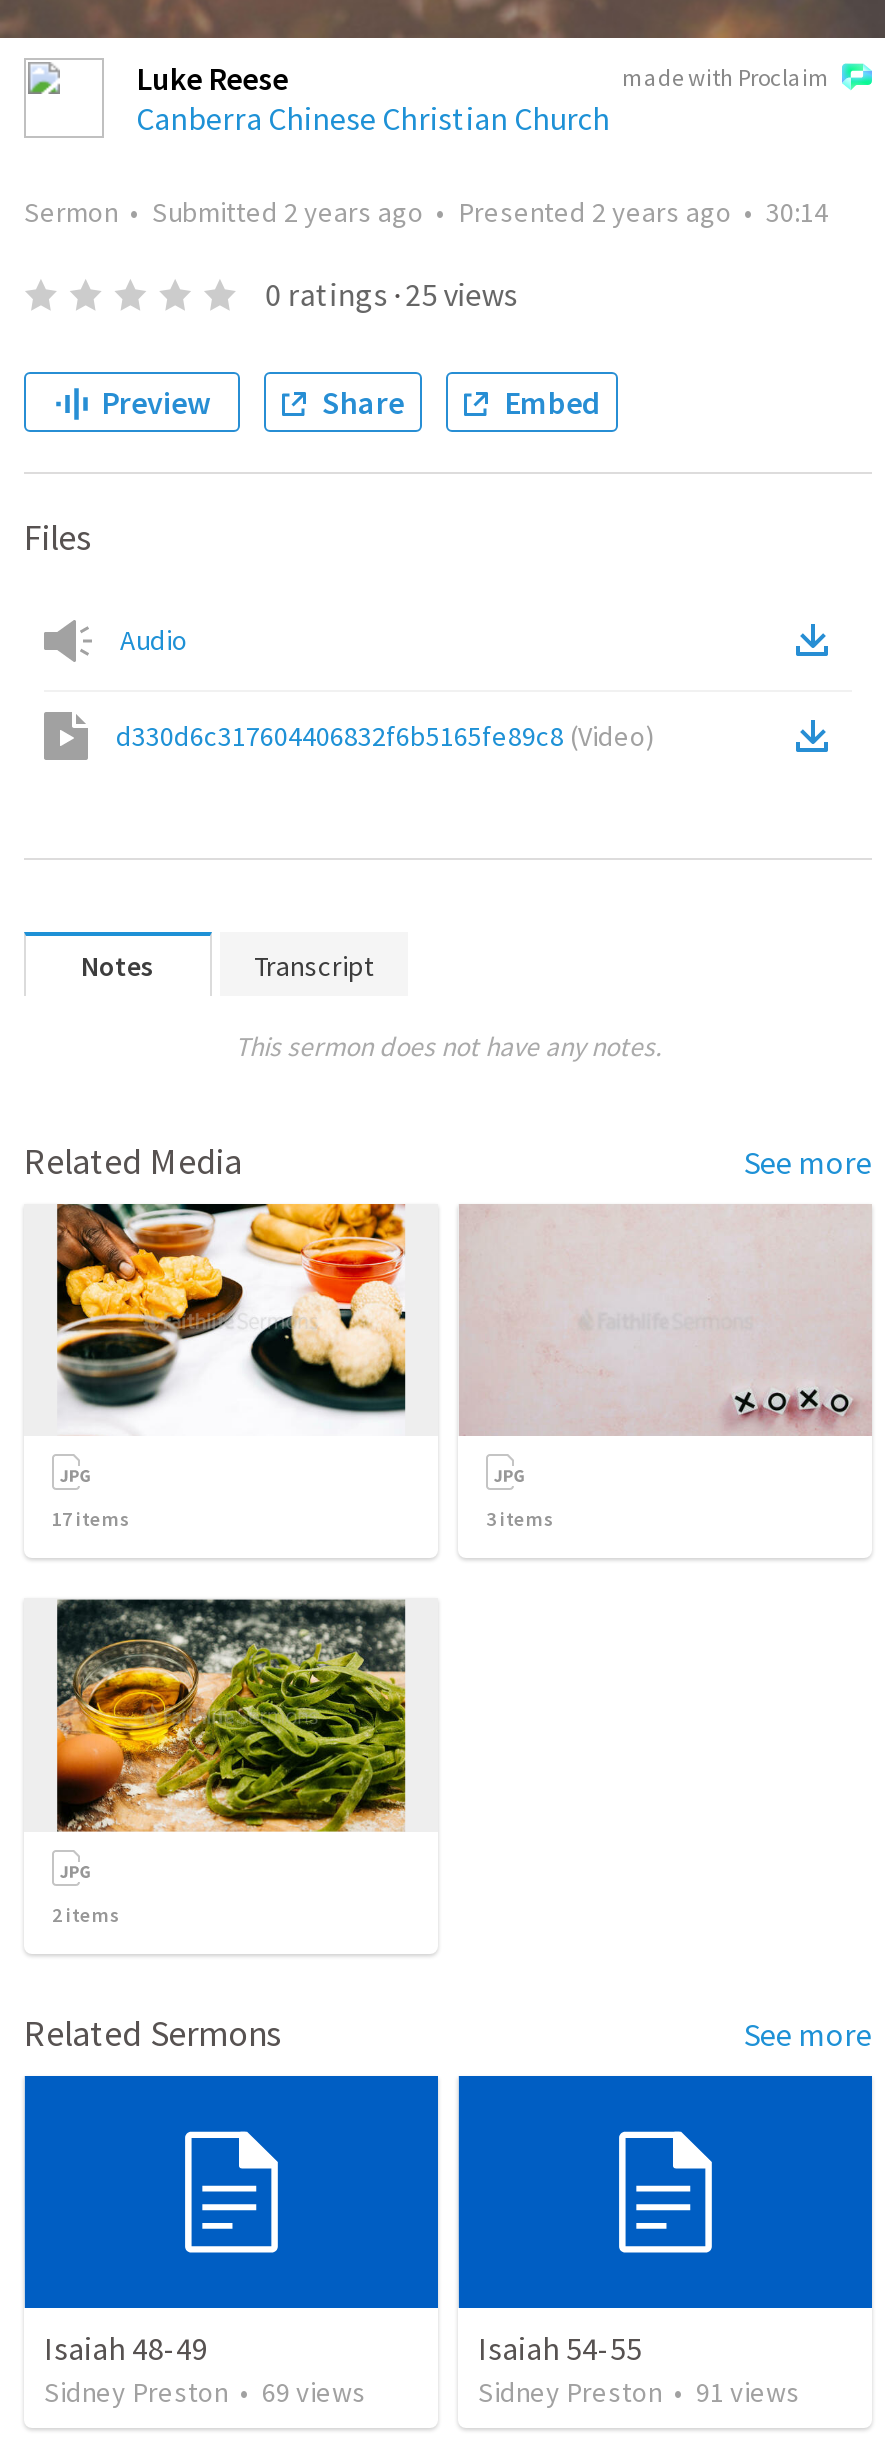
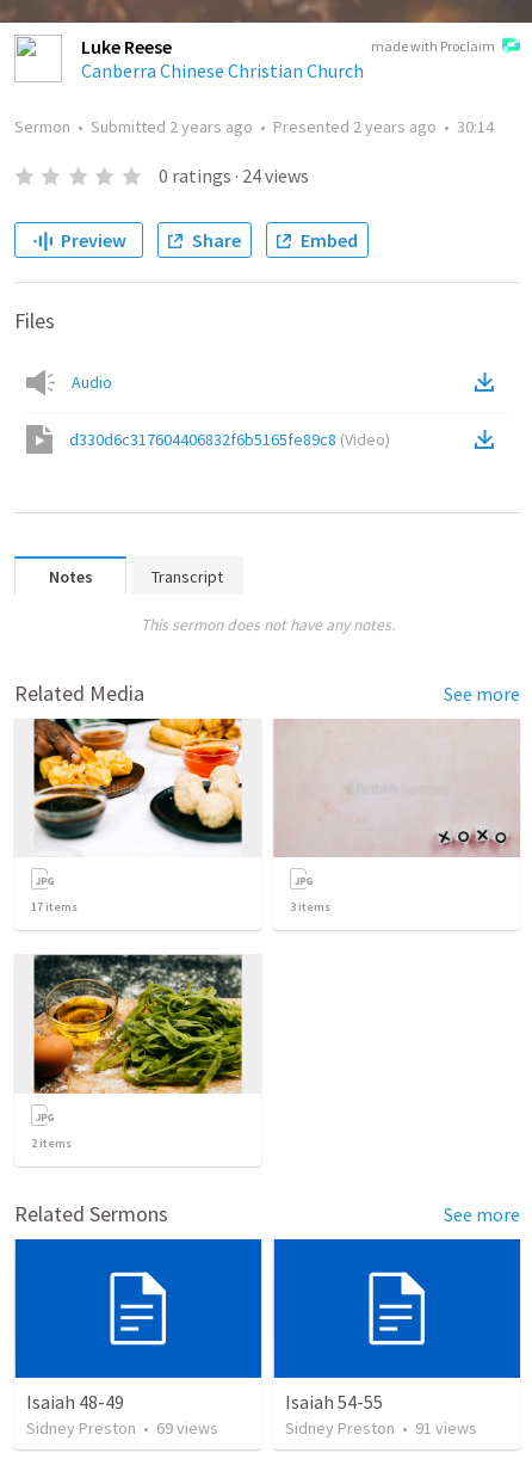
[265,274,517,314] 0 ratings · 25 views -> [158,164,309,187] 0 ratings · 24 views

